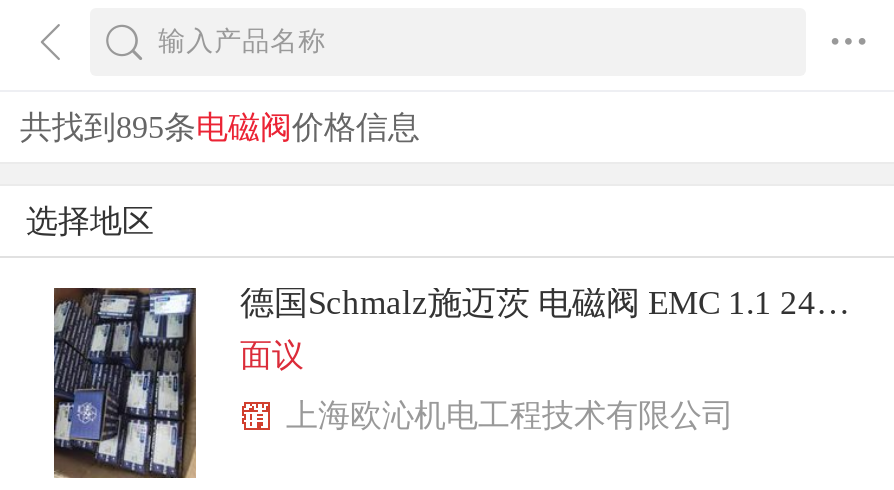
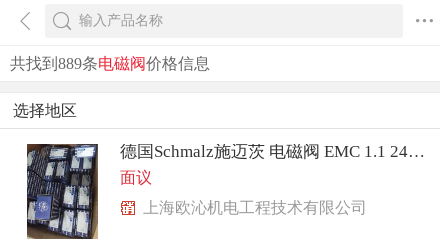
[20,109,420,143] 共找到895条电磁阀价格信息 -> [10,55,210,72] 共找到889条电磁阀价格信息

